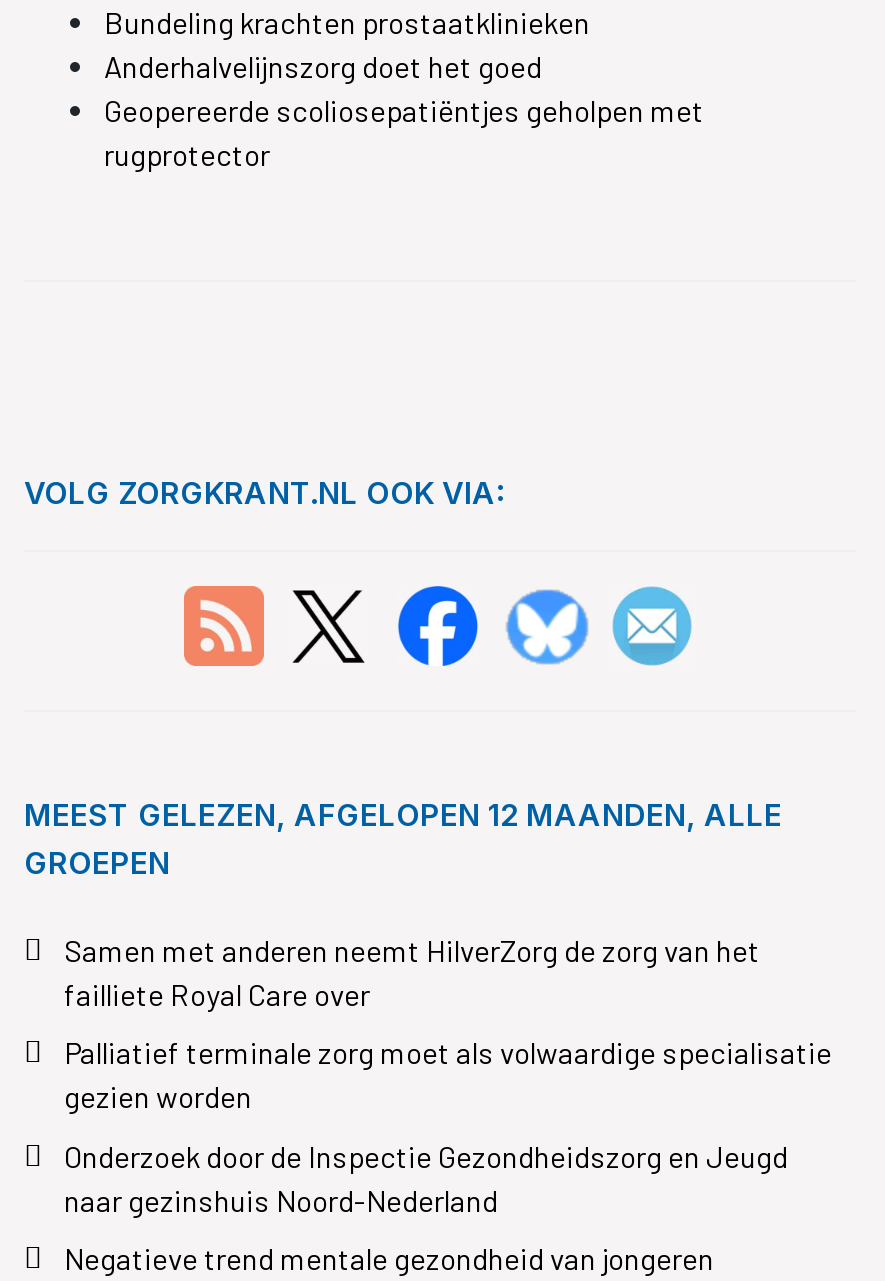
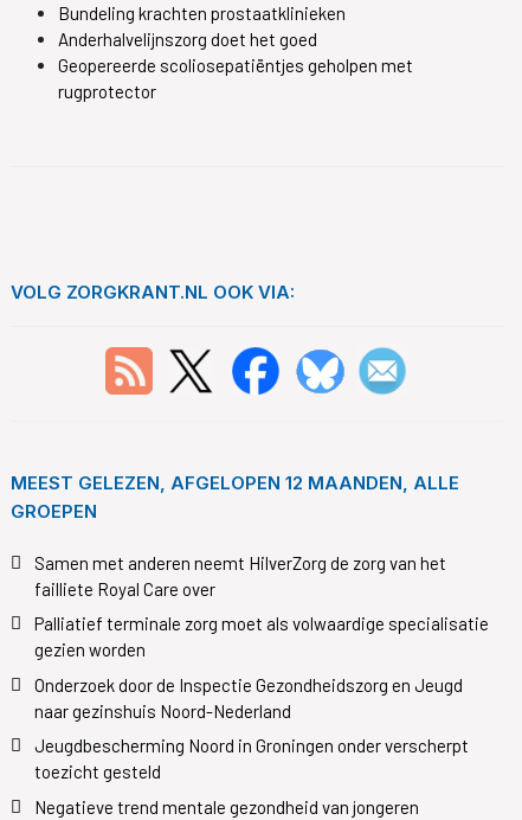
none -> [34,735,469,782] Jeugdbescherming Noord in Groningen onder verscherpt | toezicht gesteld

